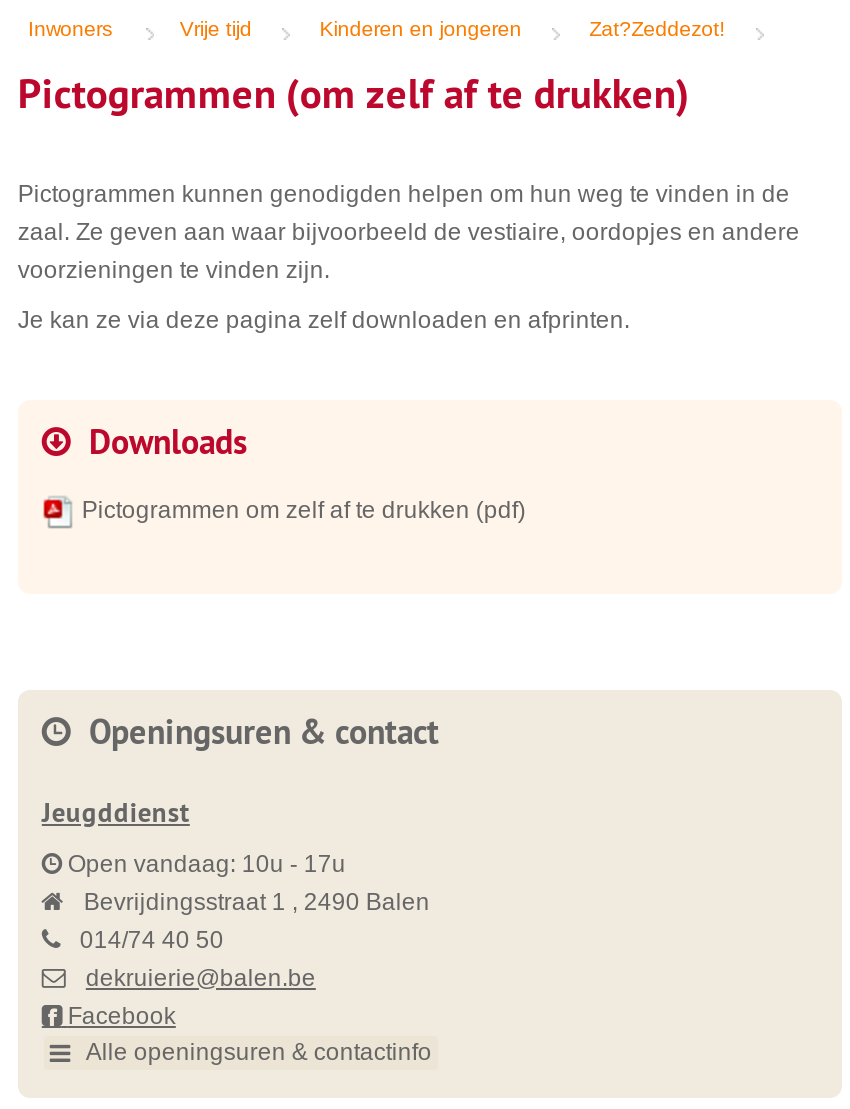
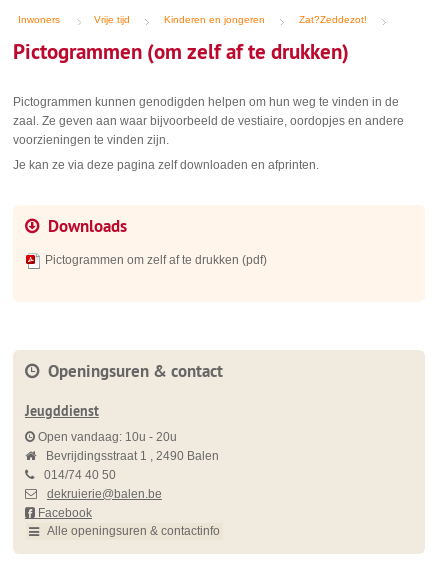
[62,849,346,877] Open vandaag: 10u - 17u -> [35,429,177,443] Open vandaag: 10u - 20u

